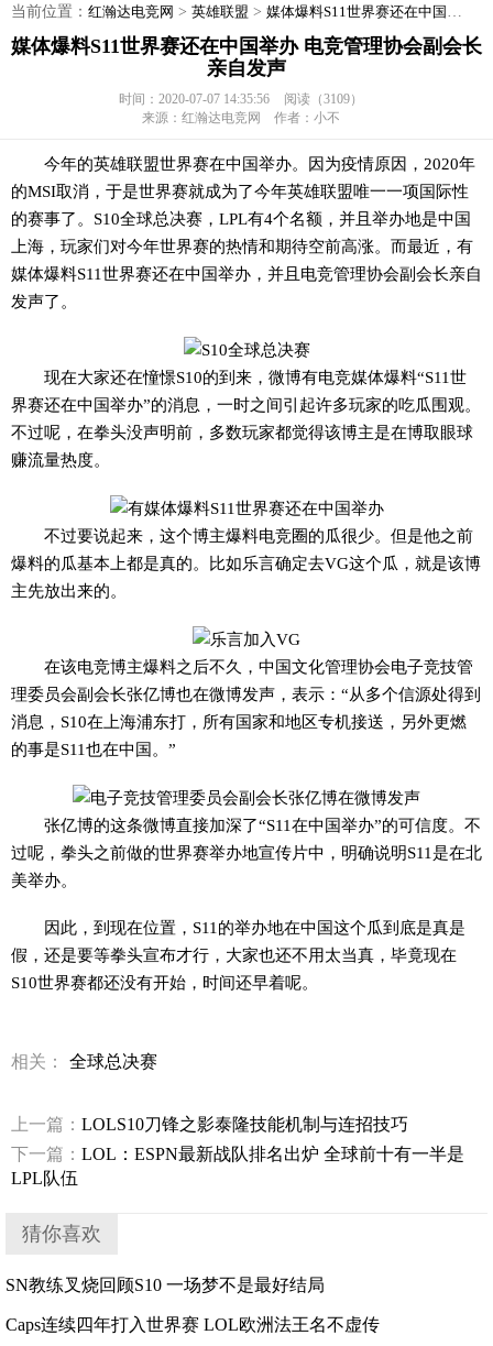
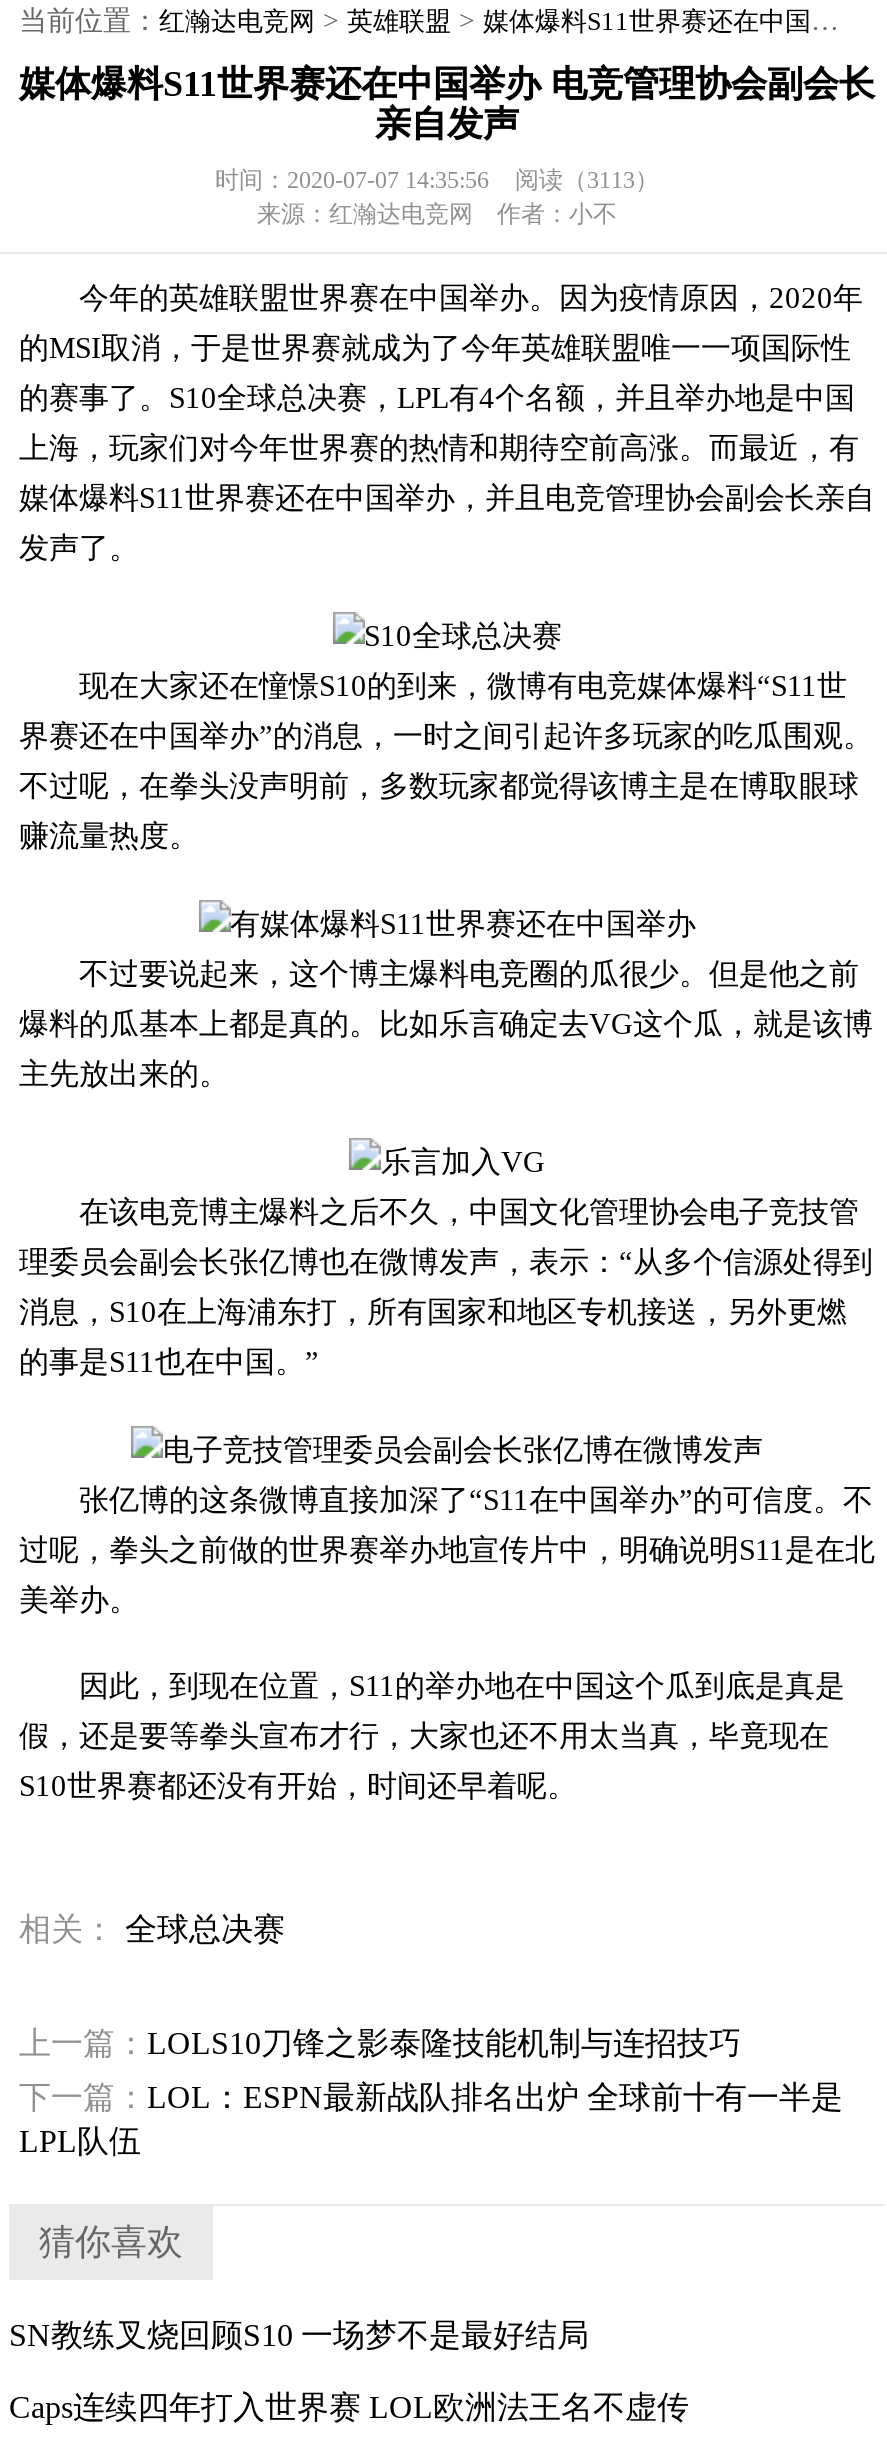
[119,91,363,107] 时间：2020-07-07 14:35:56 阅读（3109） -> [215,166,659,194] 时间：2020-07-07 14:35:56 阅读（3113）

